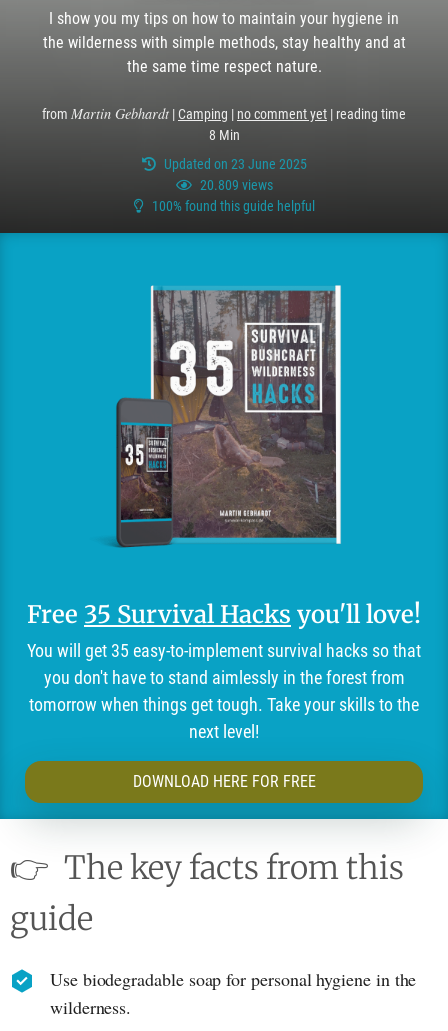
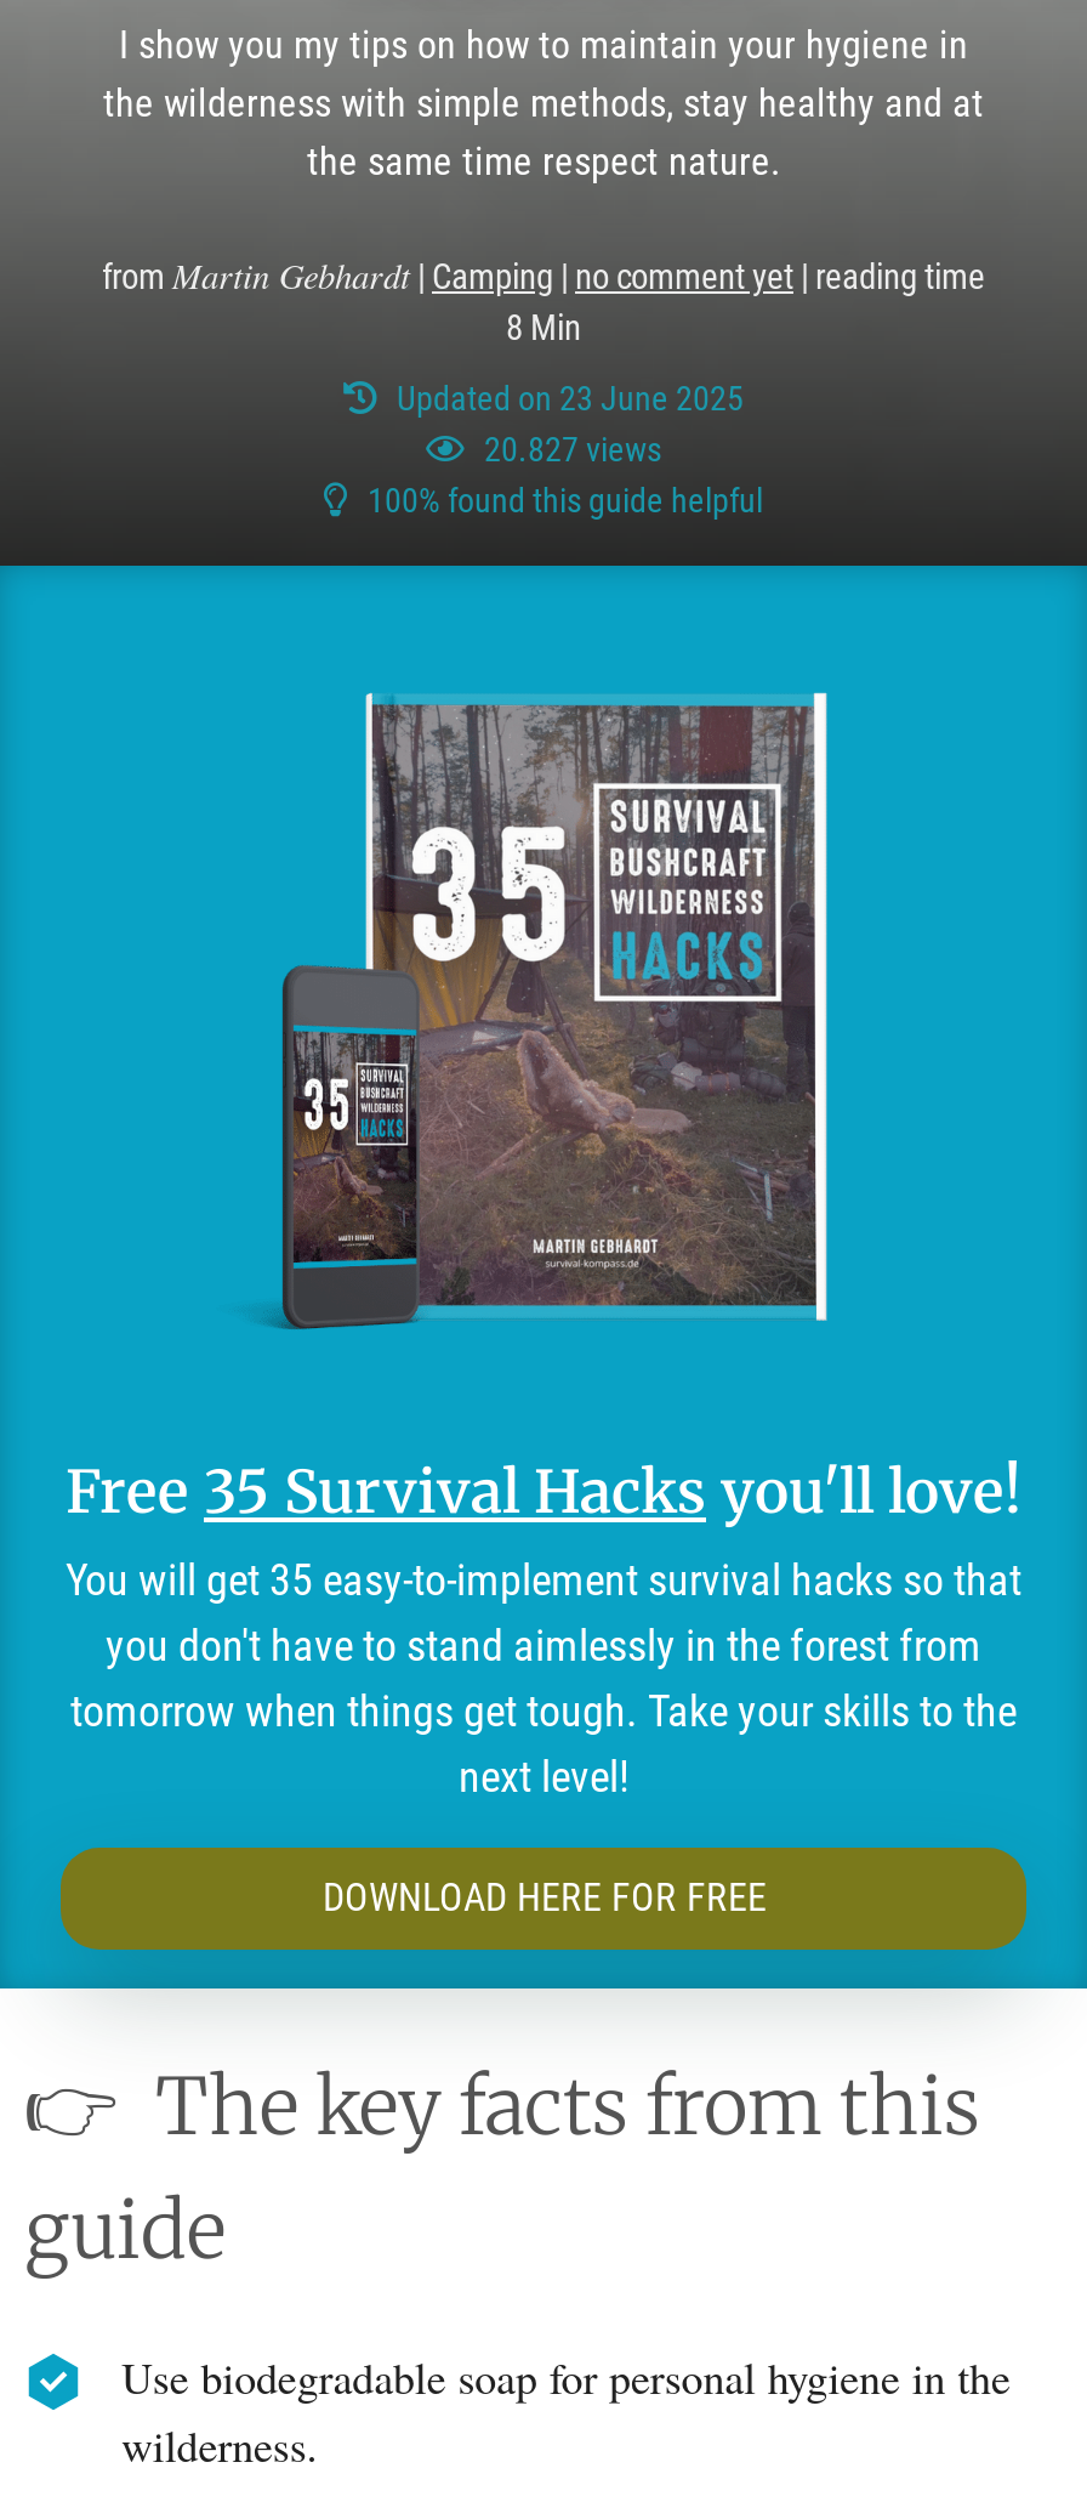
[199,177,272,193] 20.809 views -> [484,431,661,470] 20.827 views

